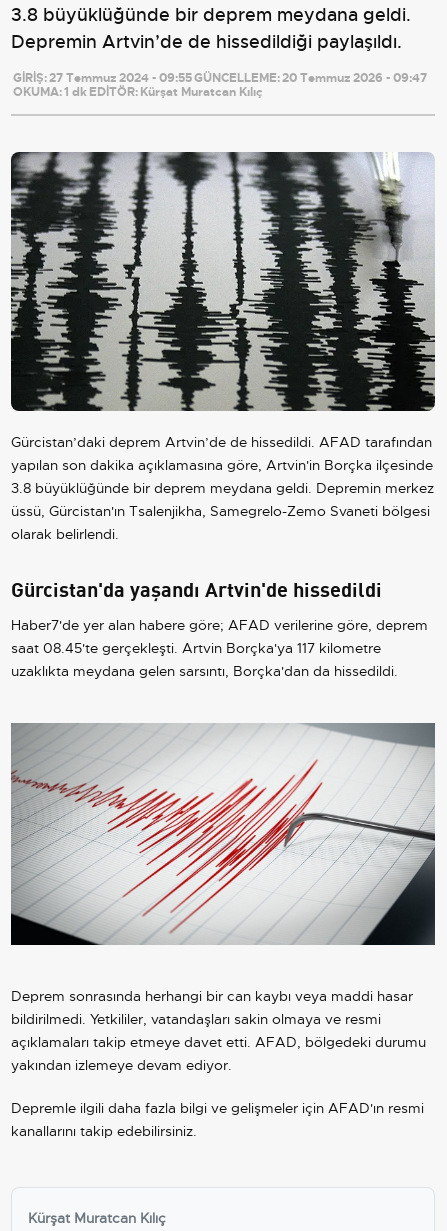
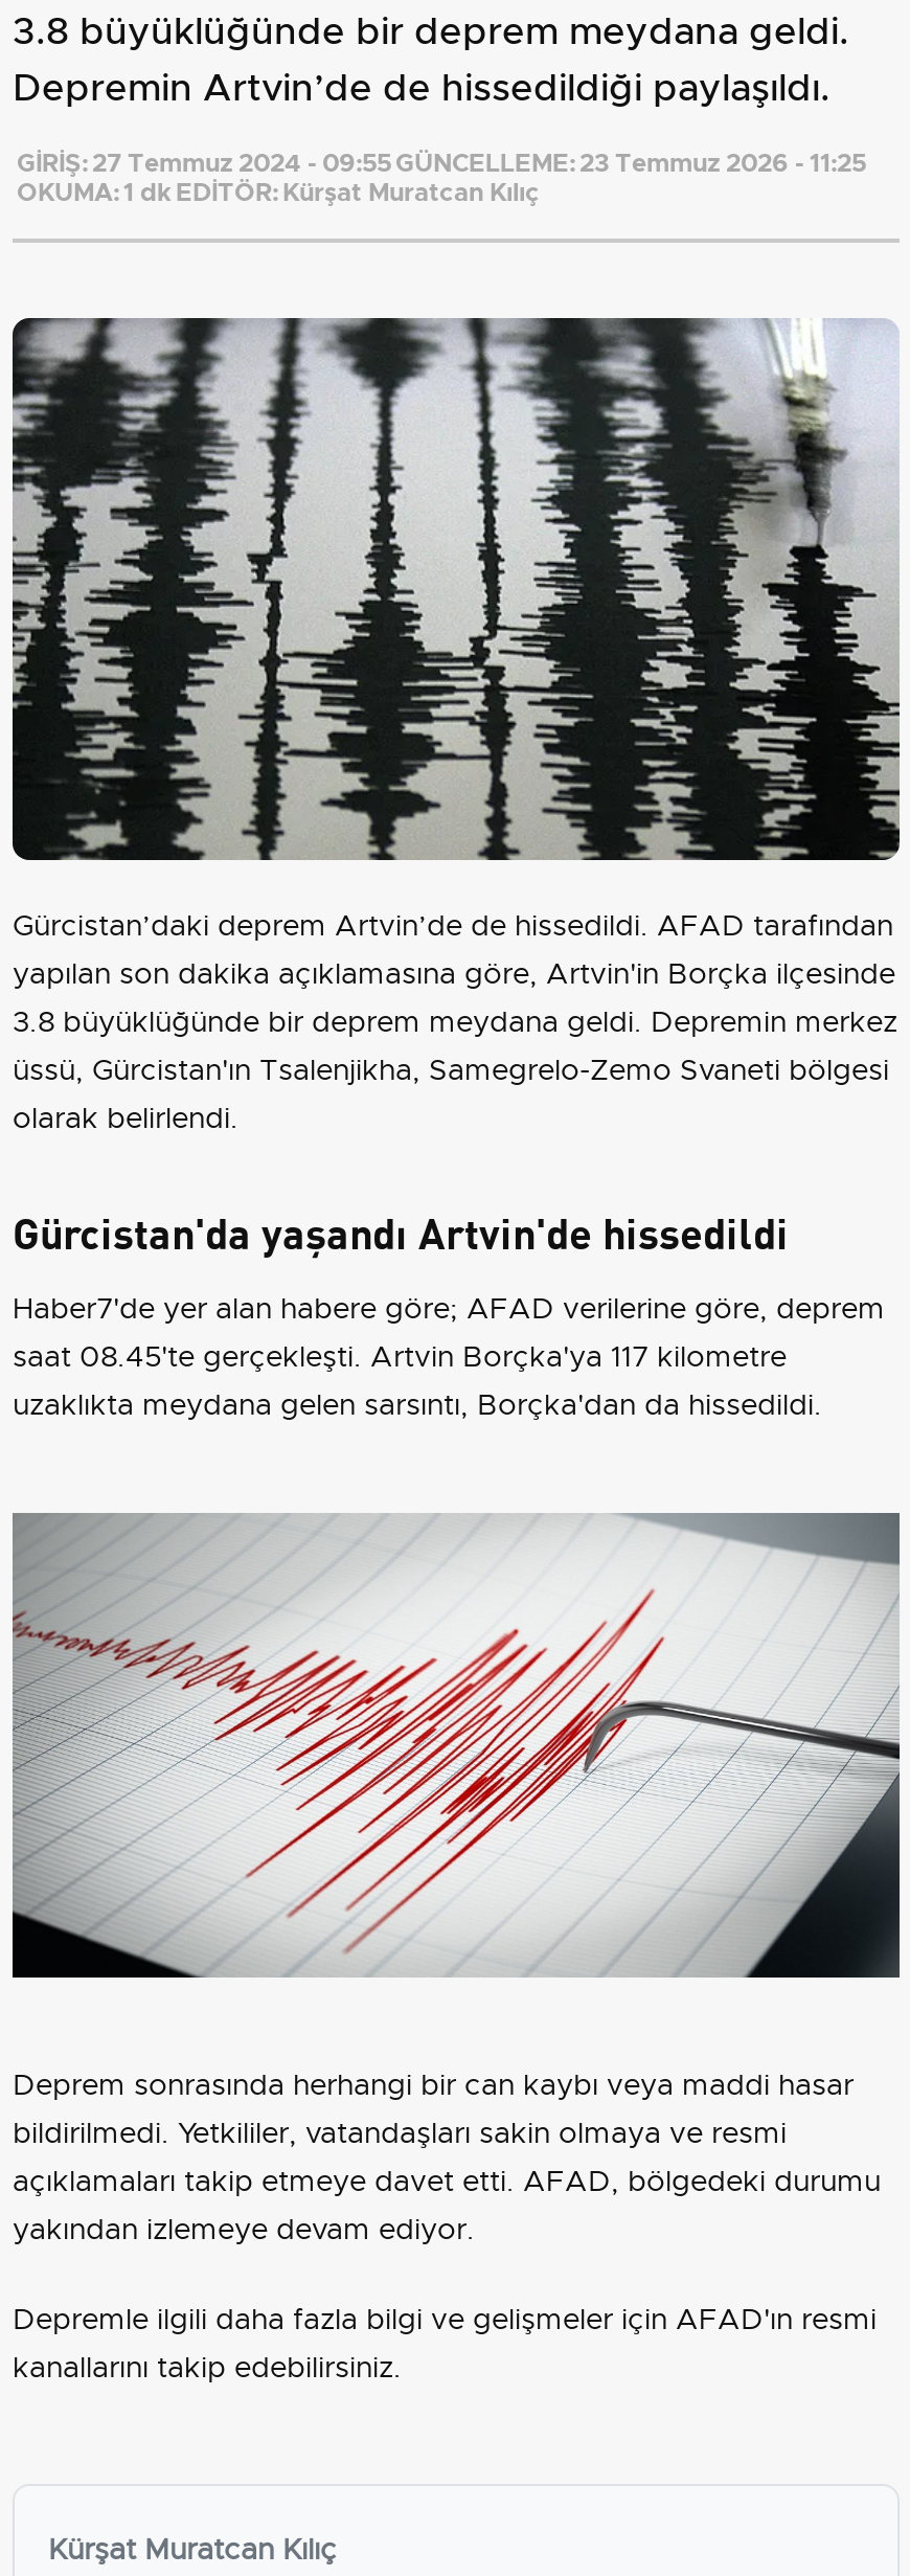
[13,70,427,86] GİRİŞ: 27 Temmuz 2024 - 09:55 GÜNCELLEME: 20 Temmuz 2026 - 09:47 -> [17,146,866,180] GİRİŞ: 27 Temmuz 2024 - 09:55 GÜNCELLEME: 23 Temmuz 2026 - 11:25

